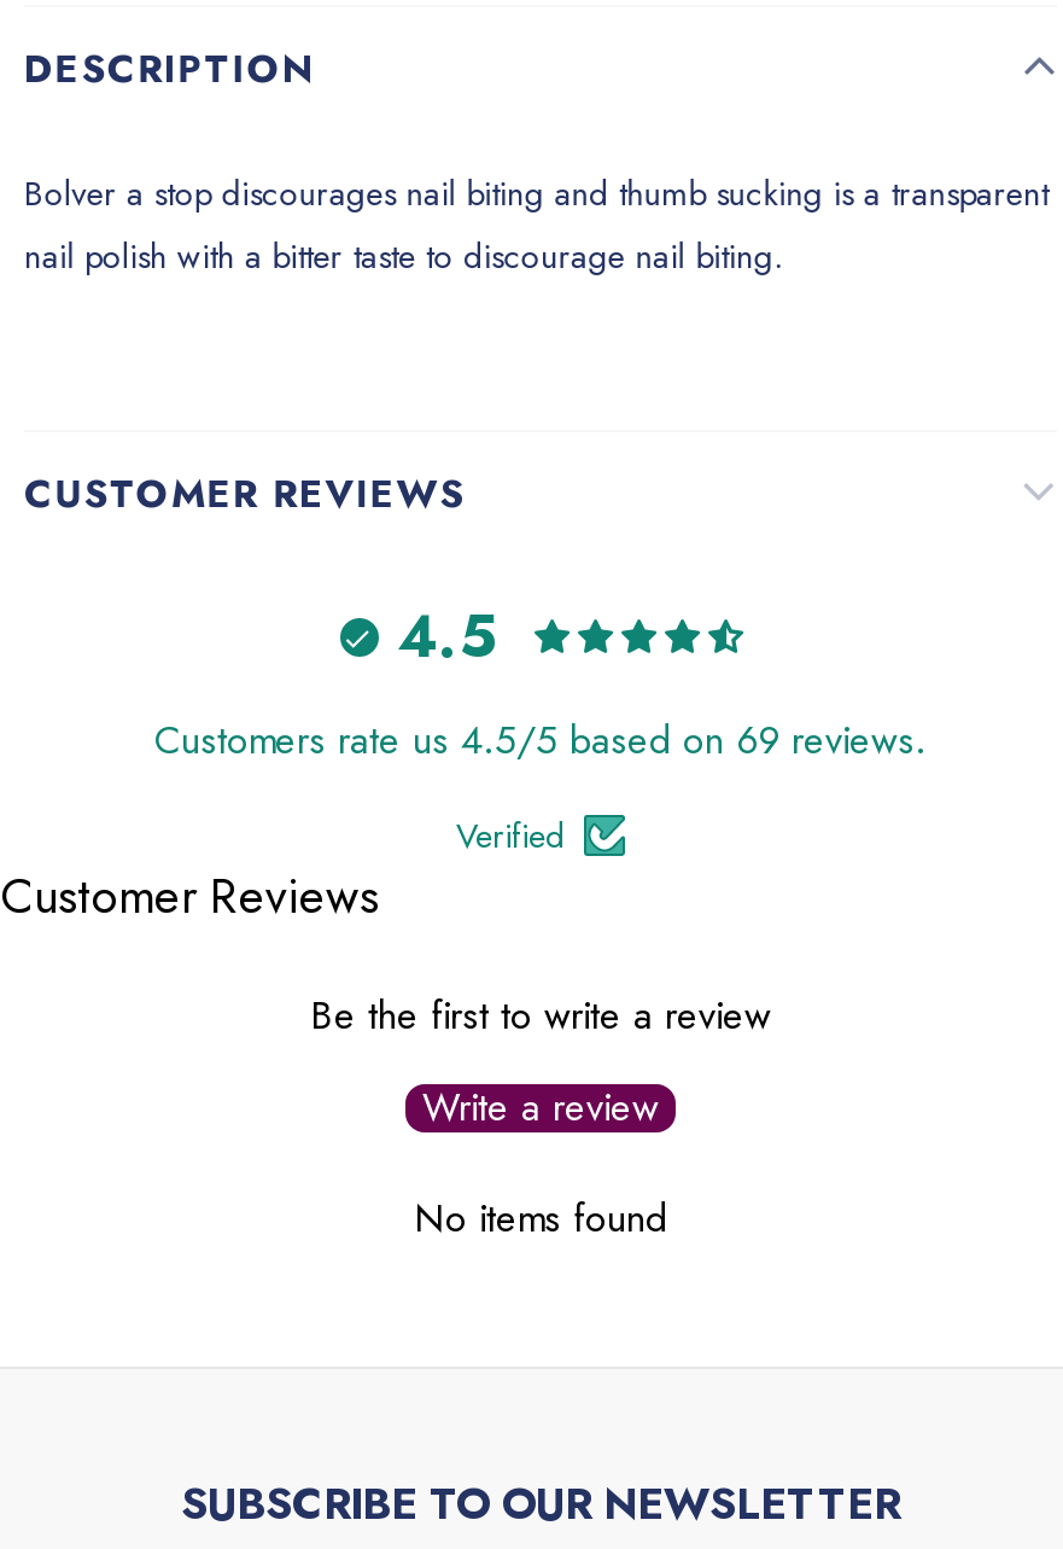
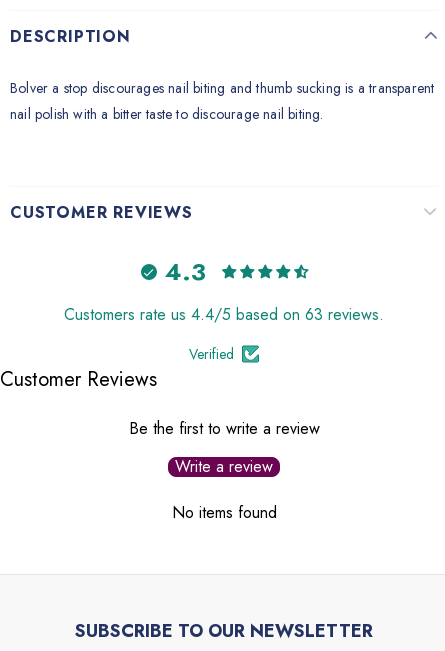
[397,595,496,679] 4.5 -> [164,254,205,289] 4.3
[154,712,927,768] Customers rate us 4.5/5 based on 69 reviews. -> [64,303,384,326] Customers rate us 4.4/5 based on 63 reviews.

